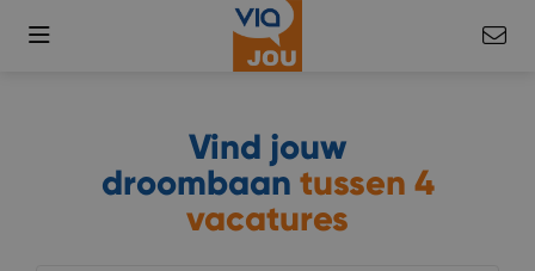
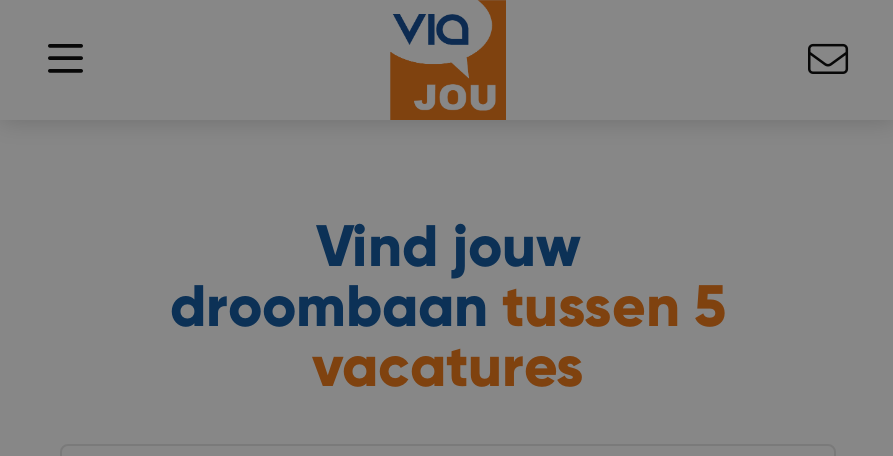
[101,161,434,204] droombaan tussen 4 -> [170,270,726,342] droombaan tussen 5

